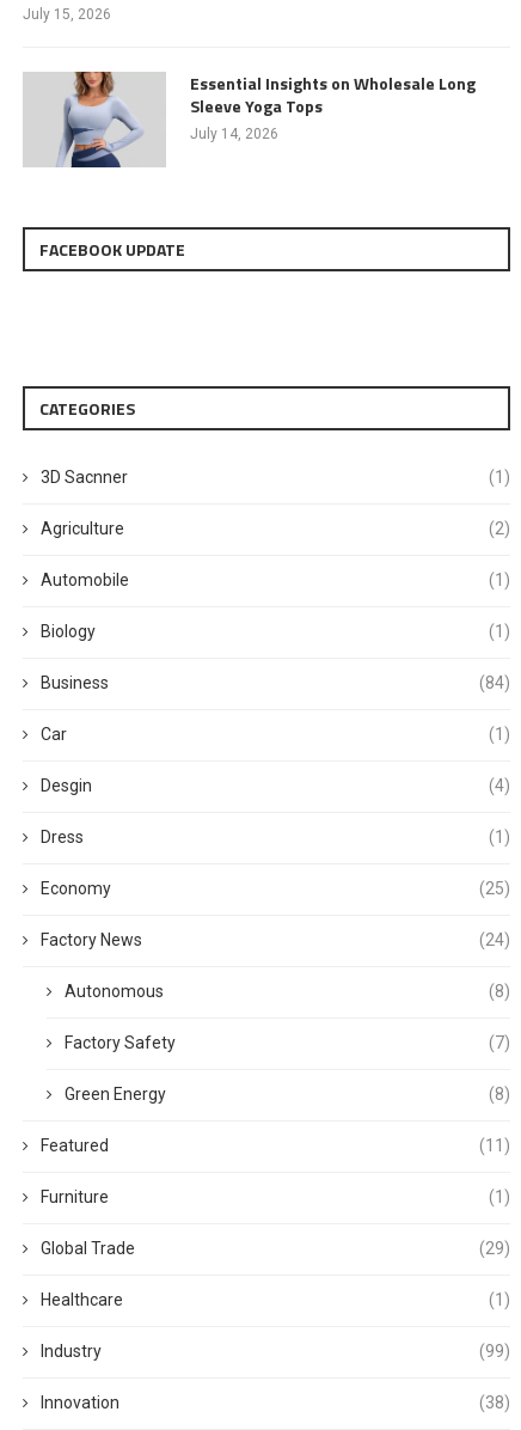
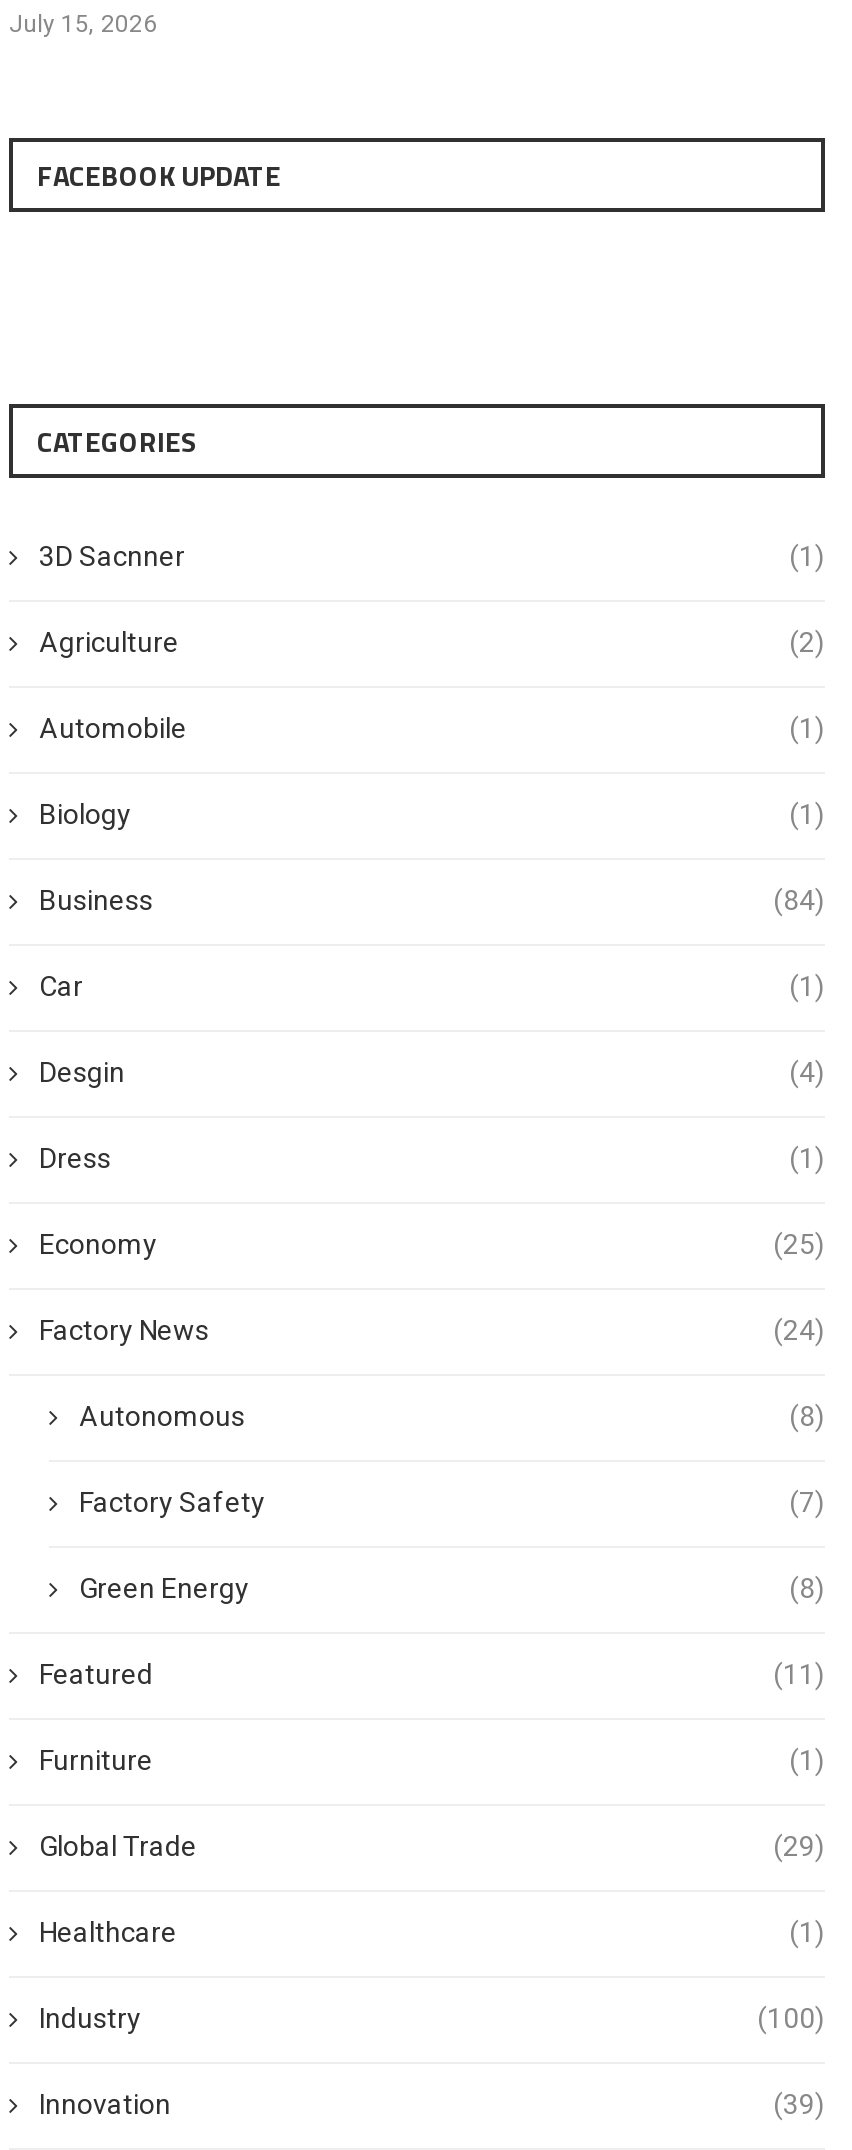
[23,71,476,169] [image] | Essential Insights on Wholesale Long | Sleeve Yoga Tops | July 14, 2026 -> none
[479,1342,510,1361] (99) -> [757,2002,825,2034] (100)
[479,1393,510,1412] (38) -> [773,2088,825,2120] (39)

